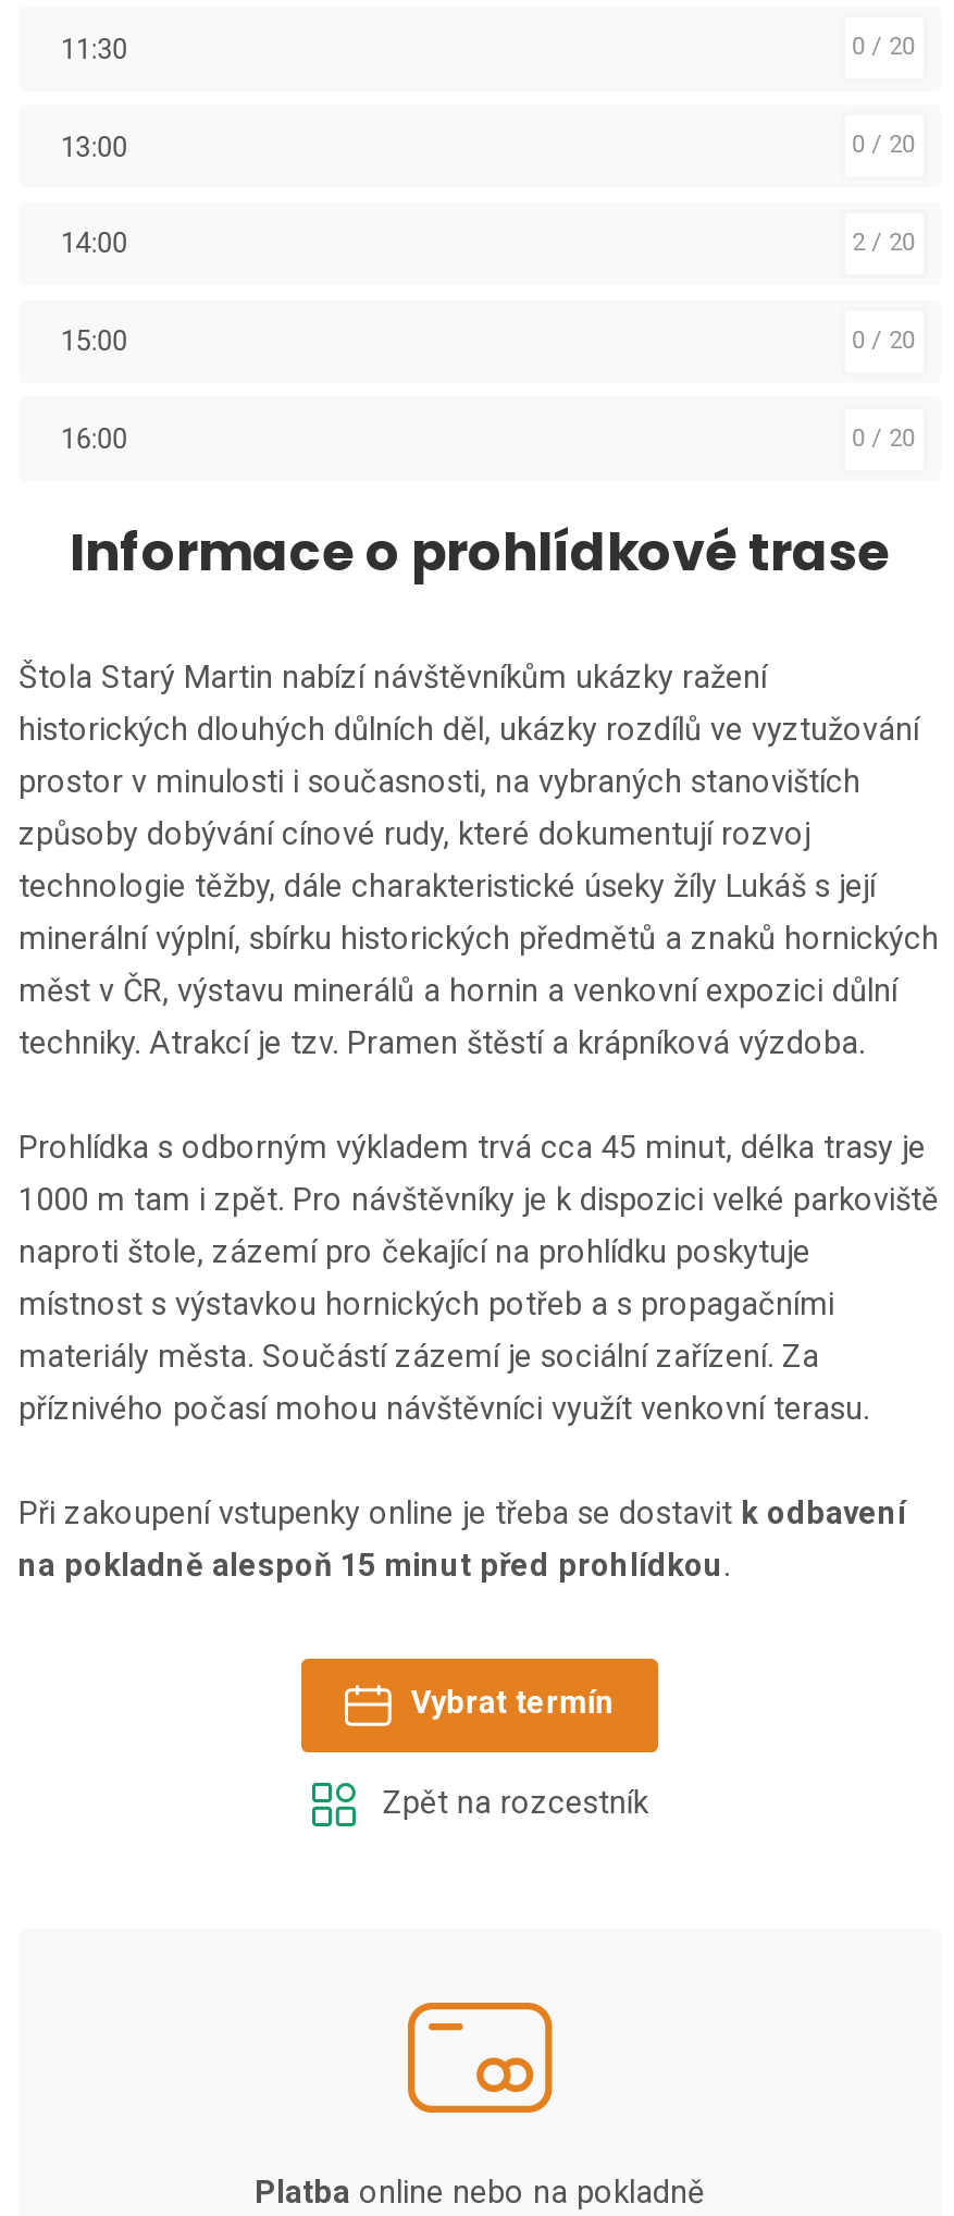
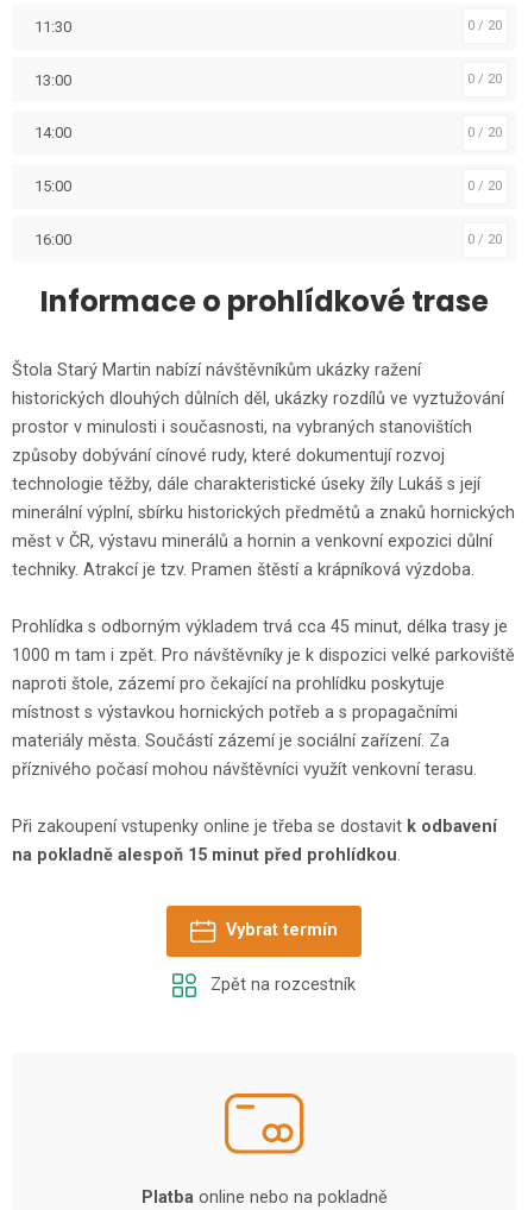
[852,228,915,257] 2 / 20 -> [467,125,502,140] 0 / 20

